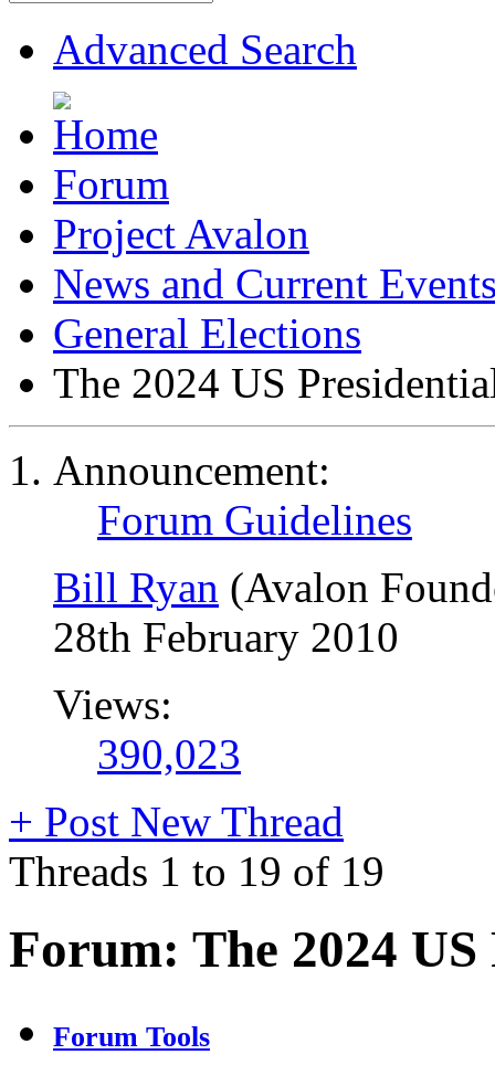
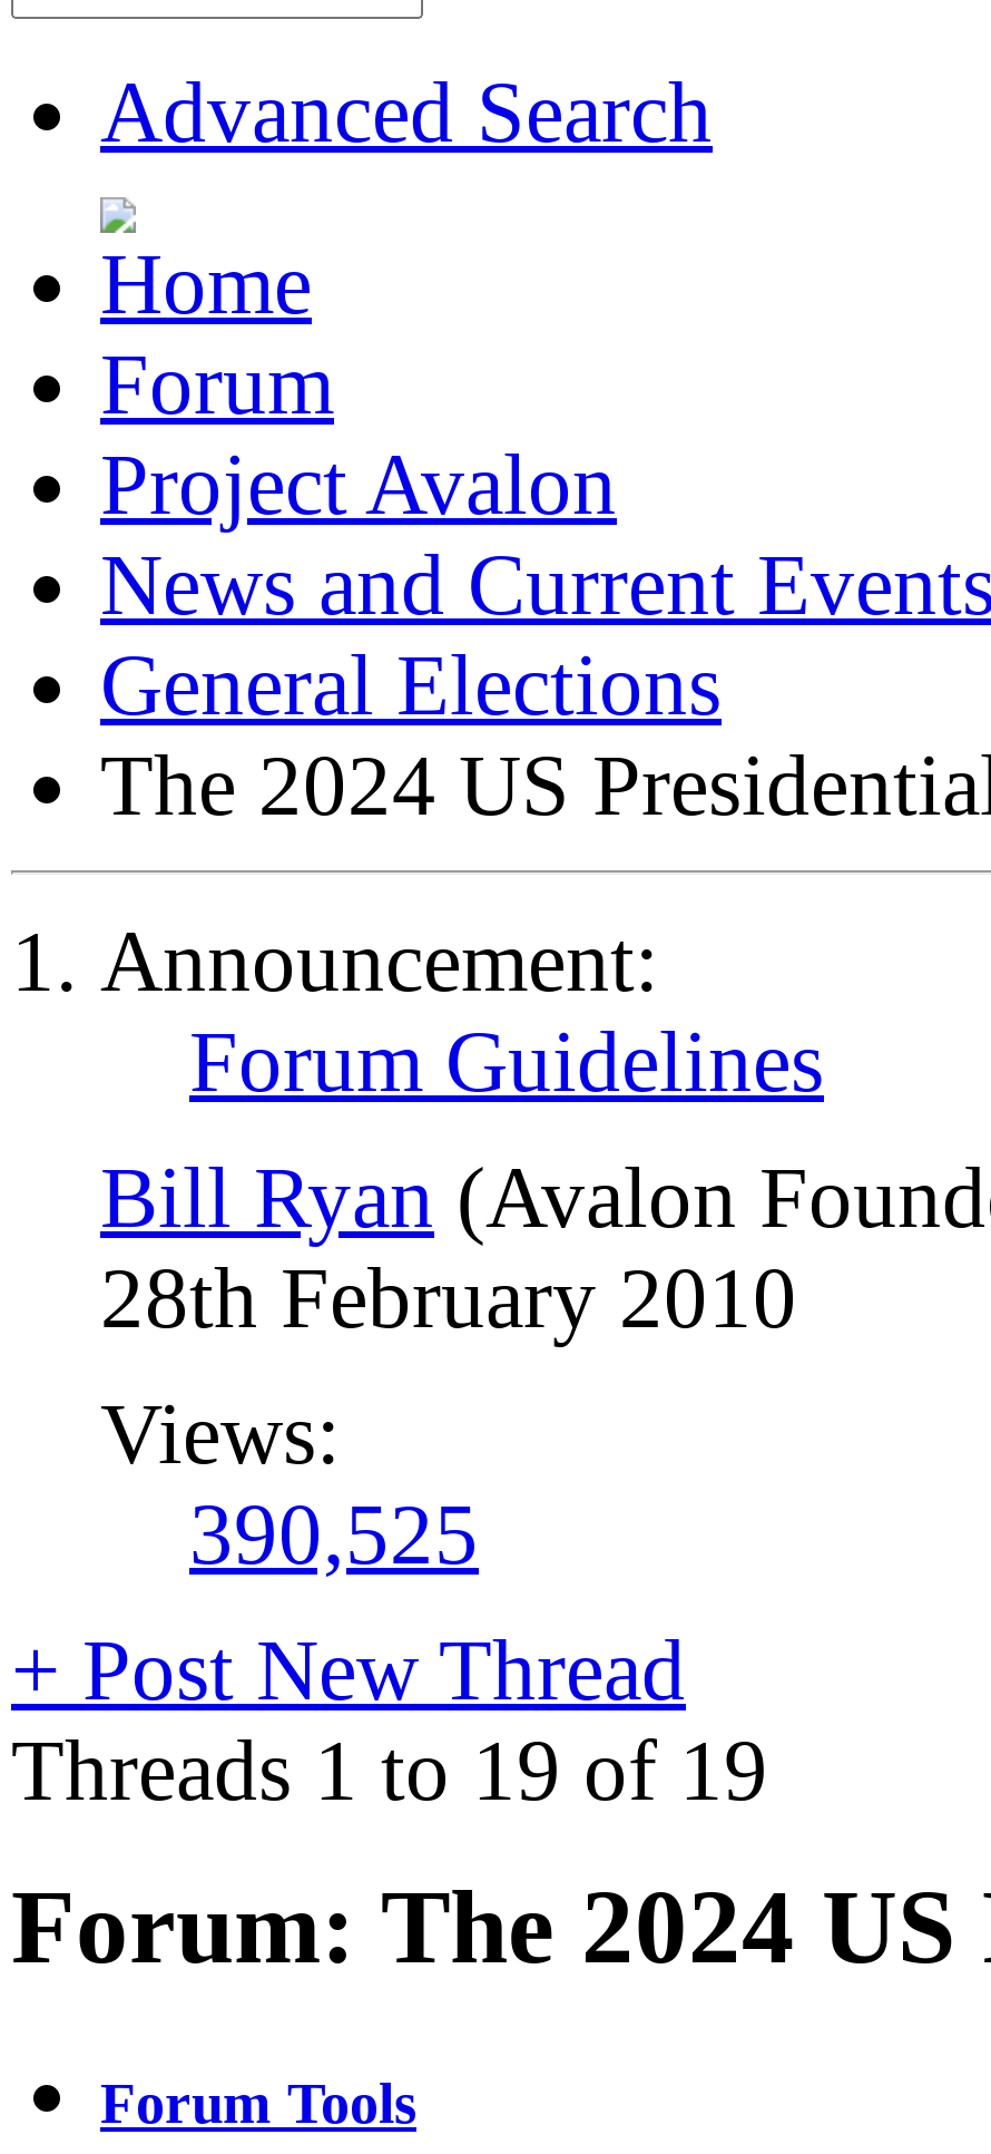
[97,730,241,778] 390,023 -> [189,1485,479,1581] 390,525

